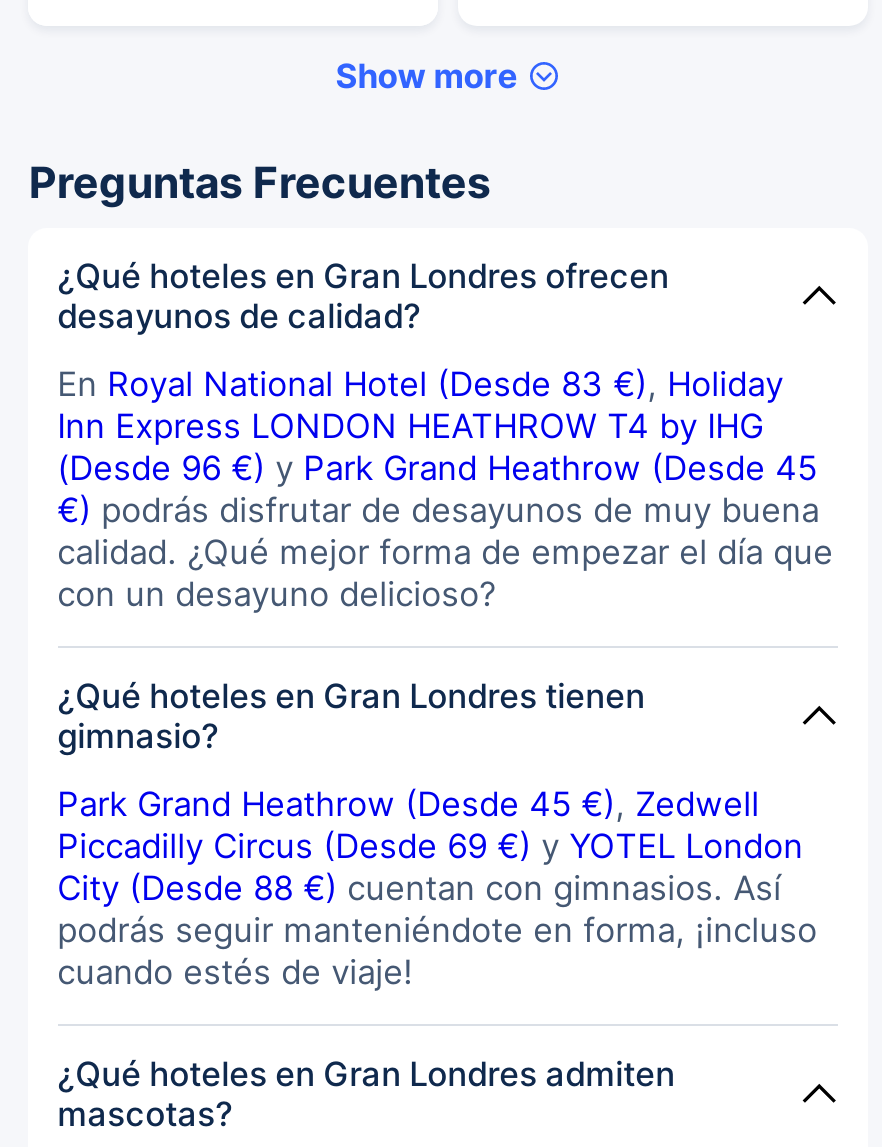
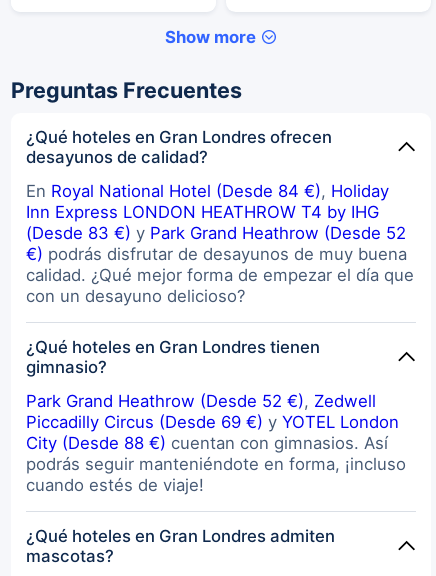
[57,365,783,405] En Royal National Hotel (Desde 83 €), Holiday -> [26,181,389,201] En Royal National Hotel (Desde 84 €), Holiday
[57,449,817,489] (Desde 96 €) y Park Grand Heathrow (Desde 45 -> [26,223,406,243] (Desde 83 €) y Park Grand Heathrow (Desde 52
[57,785,759,825] Park Grand Heathrow (Desde 45 €), Zedwell -> [26,391,376,411] Park Grand Heathrow (Desde 52 €), Zedwell

